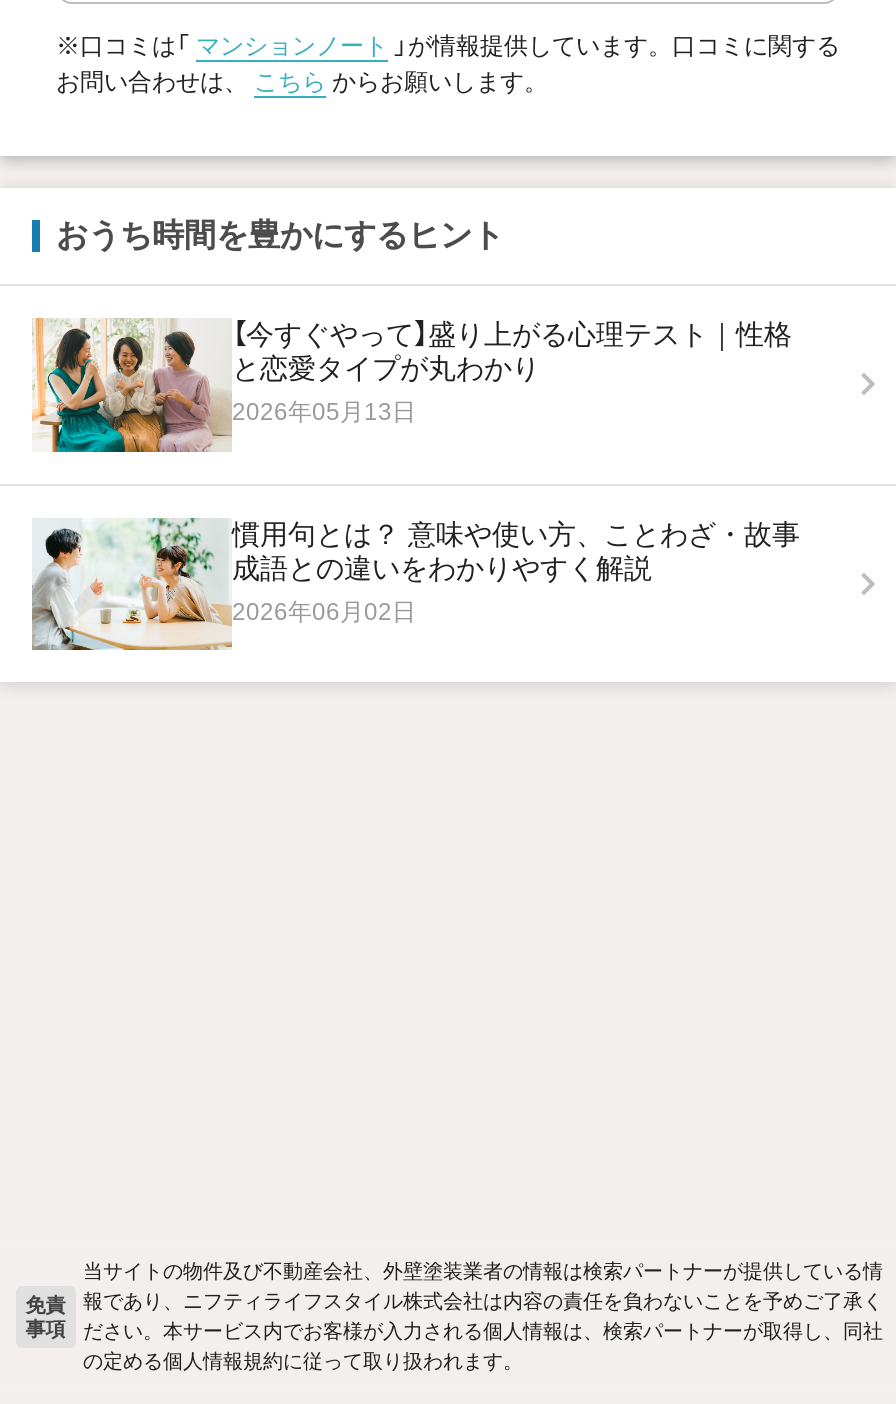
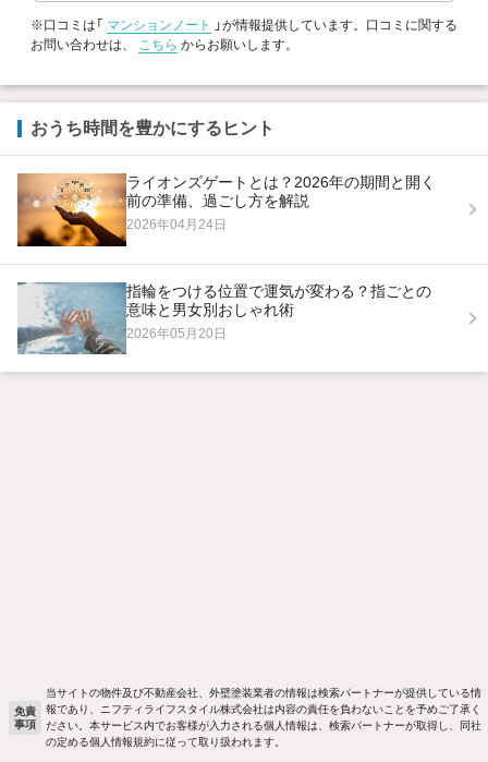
[30,318,792,454] [image] | 【今すぐやって】盛り上がる心理テスト｜性格 | と恋愛タイプが丸わかり | 2026年05月13日 -> [16,172,436,247] [image] | ライオンズゲートとは？2026年の期間と開く | 前の準備、過ごし方を解説 | 2026年04月24日
[30,517,800,652] [image] | 慣用句とは？ 意味や使い方、ことわざ・故事 | 成語との違いをわかりやすく解説 | 2026年06月02日 -> [16,281,431,355] [image] | 指輪をつける位置で運気が変わる？指ごとの | 意味と男女別おしゃれ術 | 2026年05月20日

